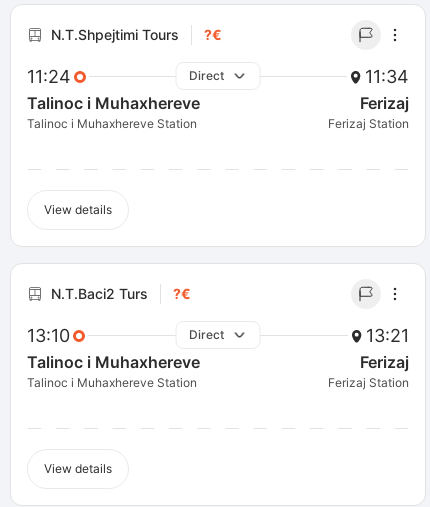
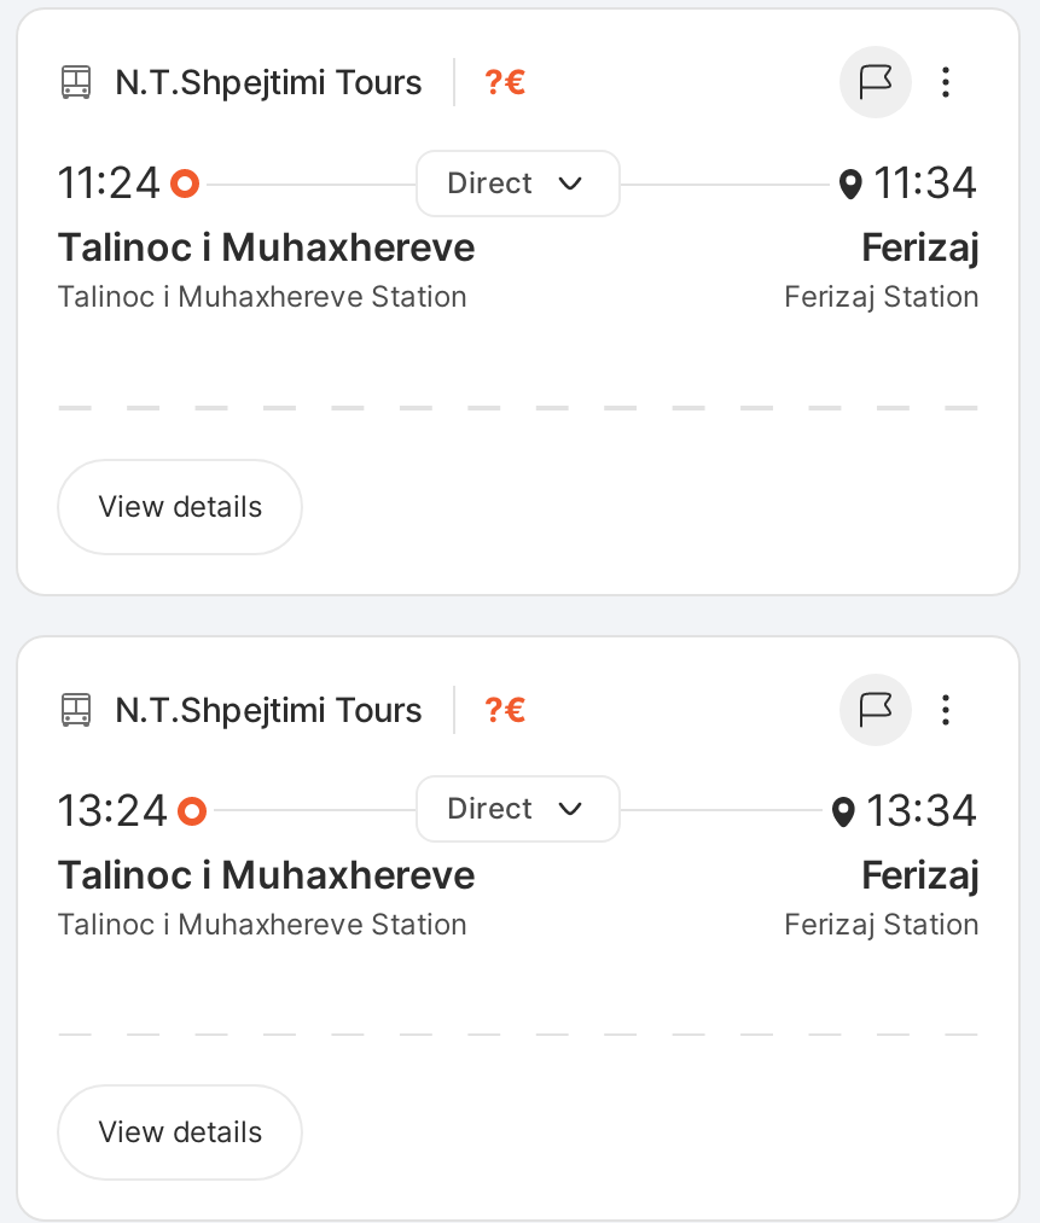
[51,285,148,302] N.T.Baci2 Turs -> [115,687,424,728] N.T.Shpejtimi Tours
[27,325,70,346] 13:10 -> [57,783,170,834] 13:24
[366,325,409,346] 13:21 -> [866,783,980,834] 13:34

